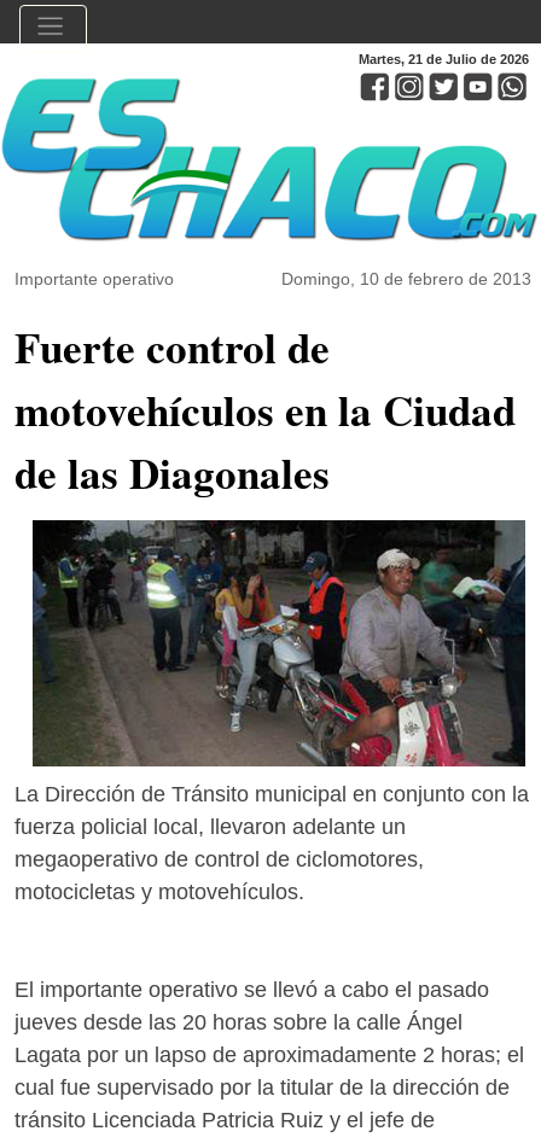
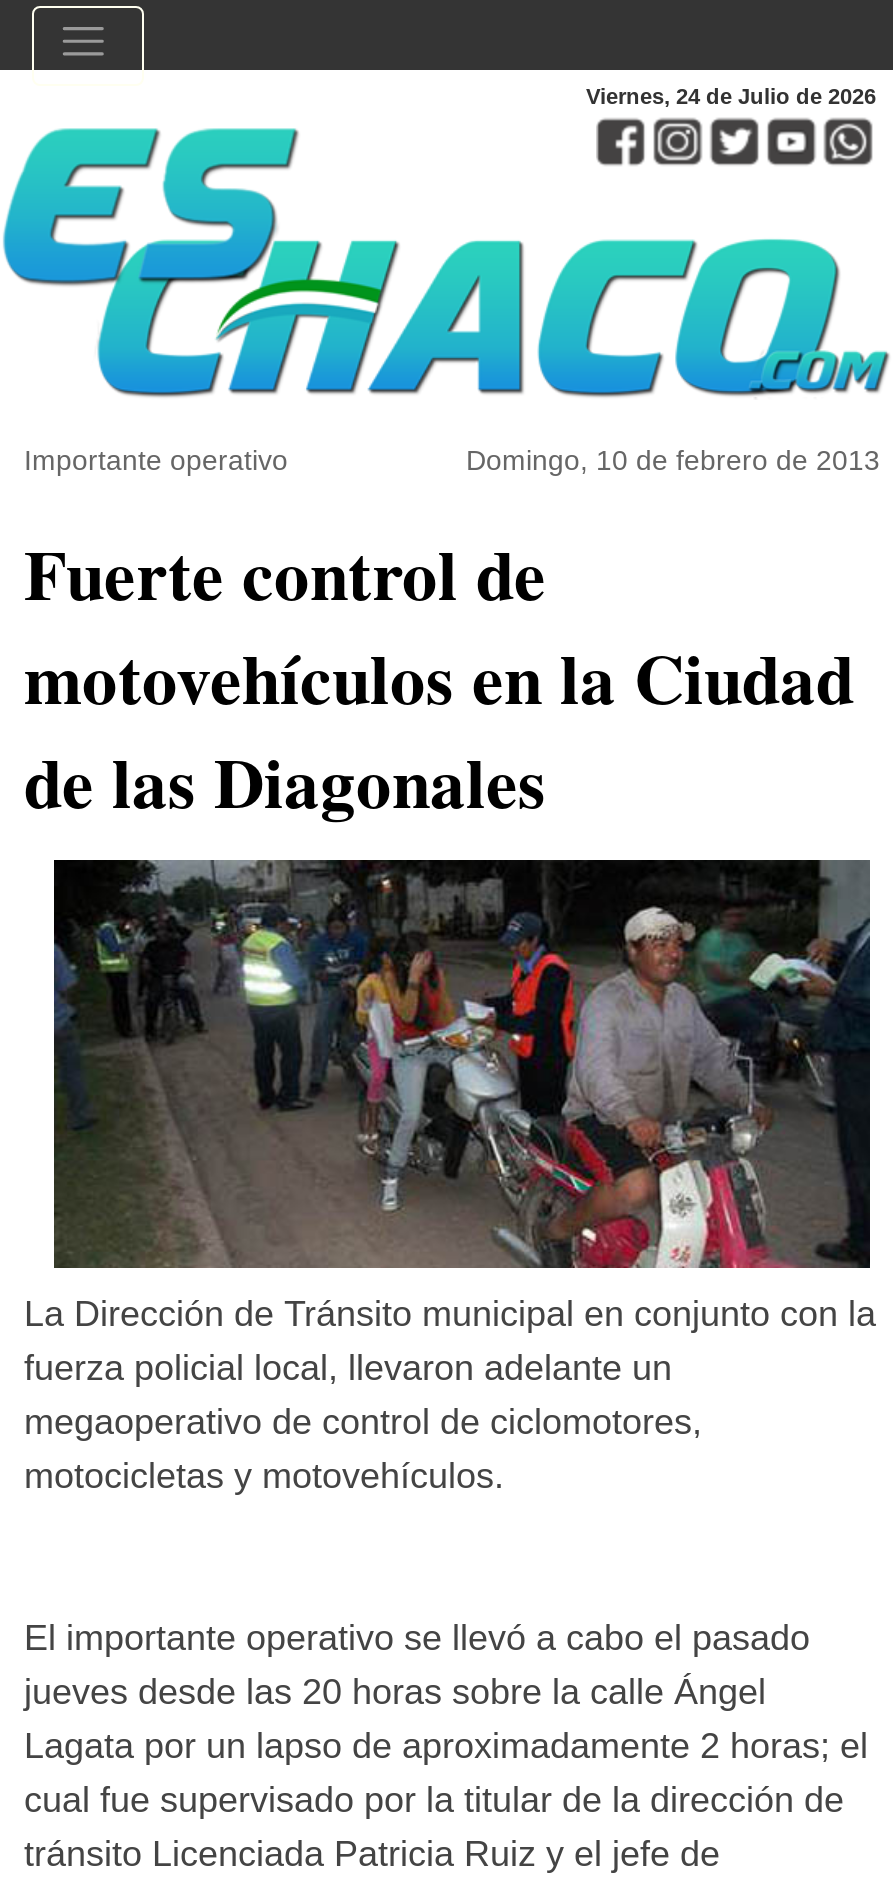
[359,52,529,66] Martes, 21 de Julio de 2026 -> [586,84,876,108] Viernes, 24 de Julio de 2026

